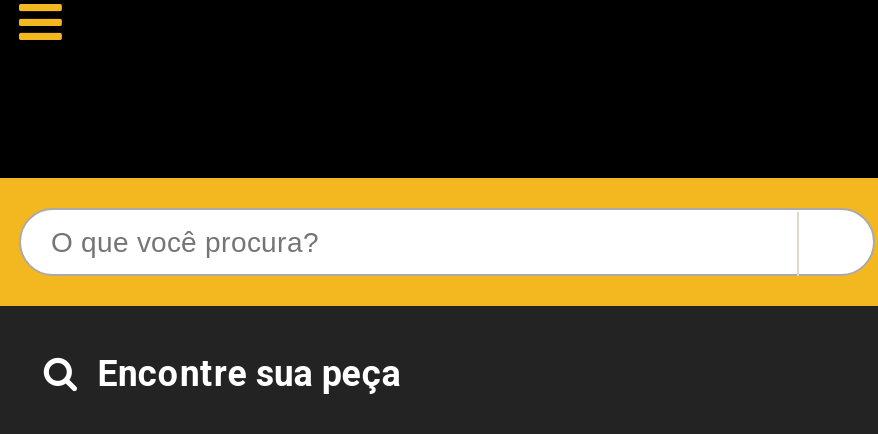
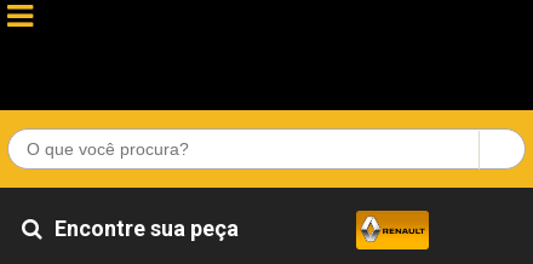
none -> [355,210,430,251] [image]

